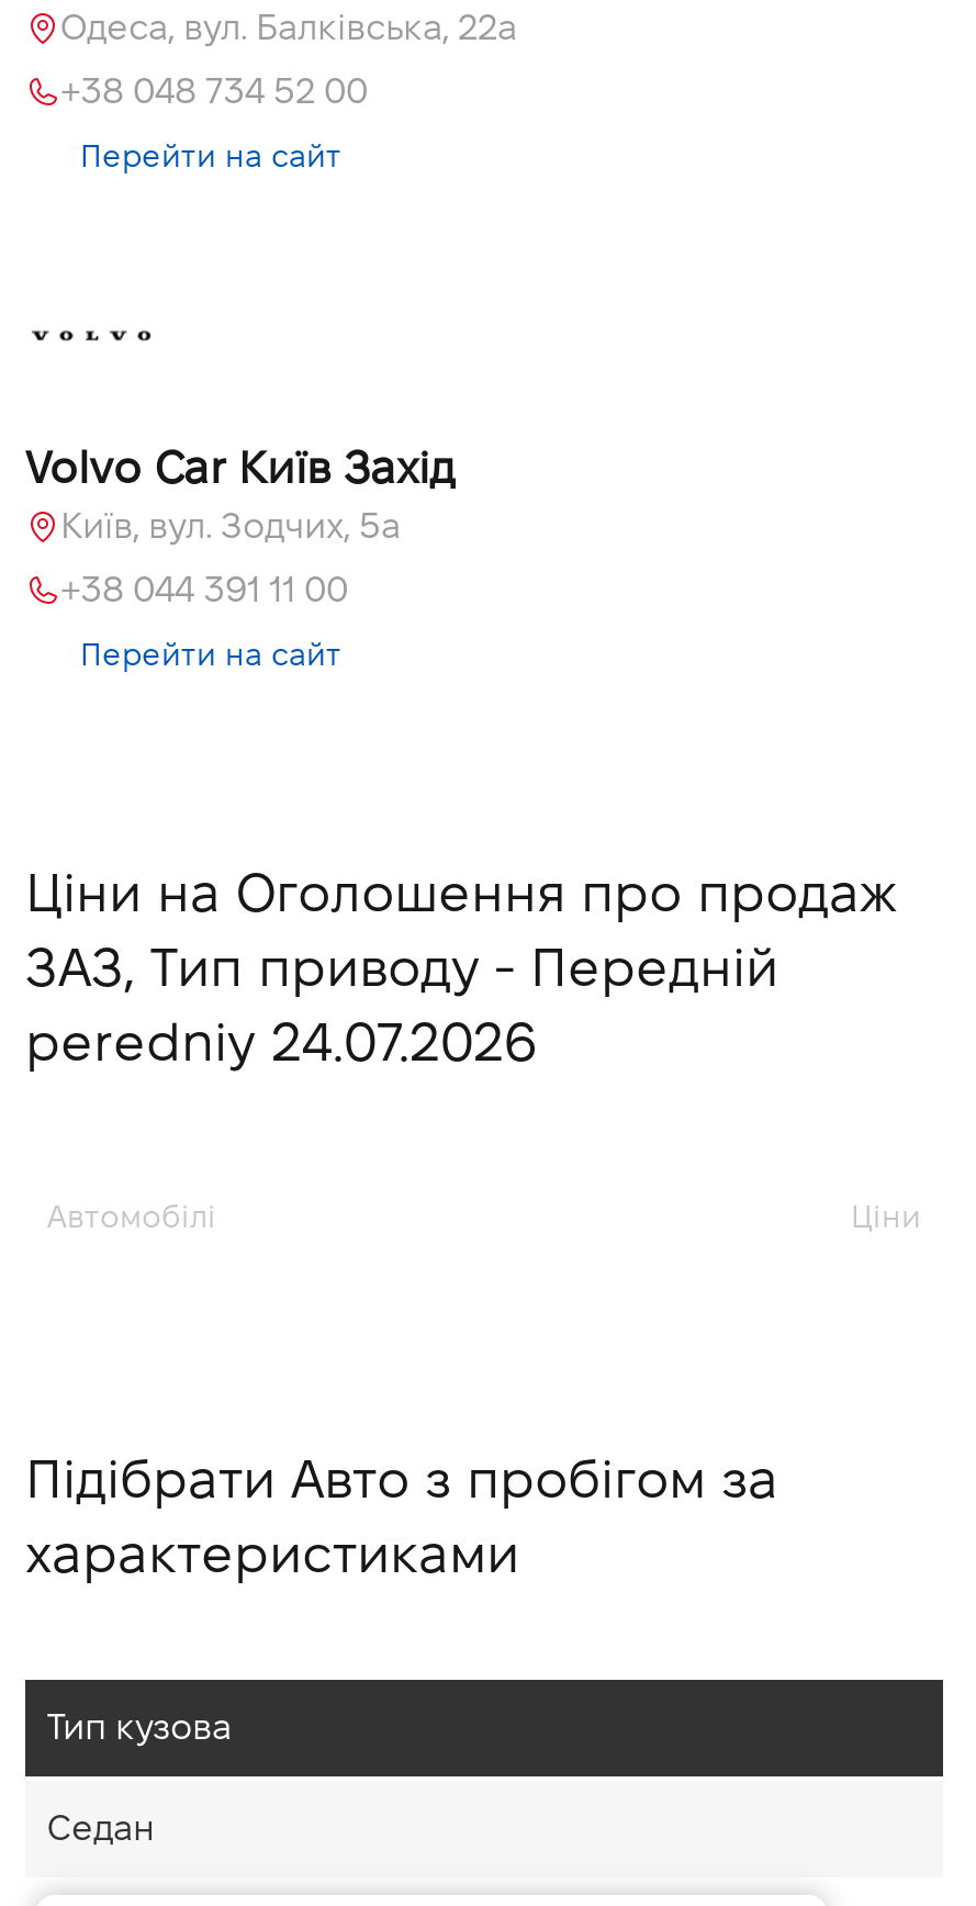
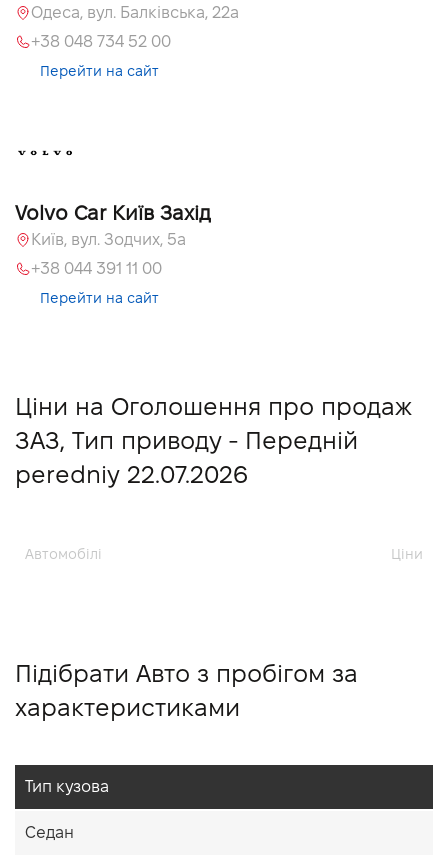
[25,1012,537,1071] peredniy 24.07.2026 -> [15,461,248,488] peredniy 22.07.2026

